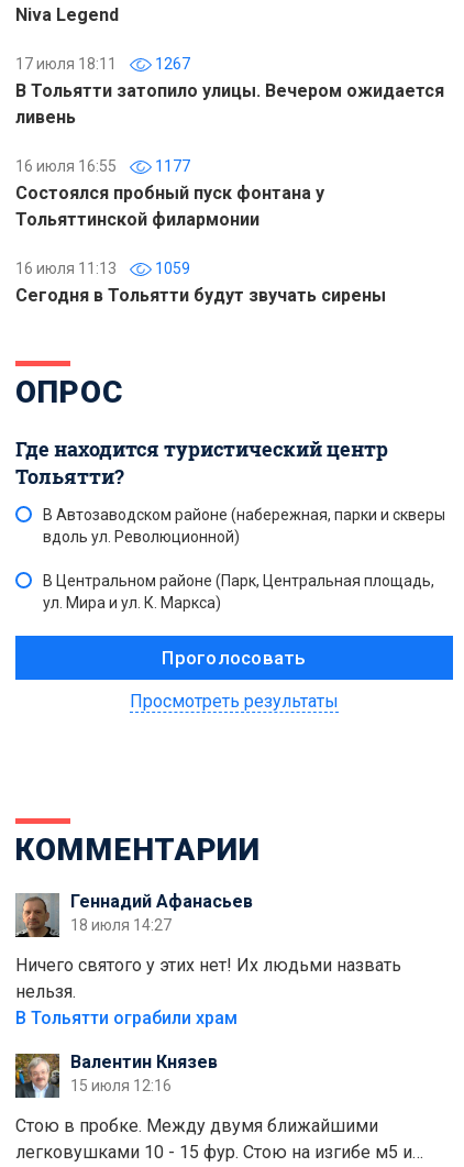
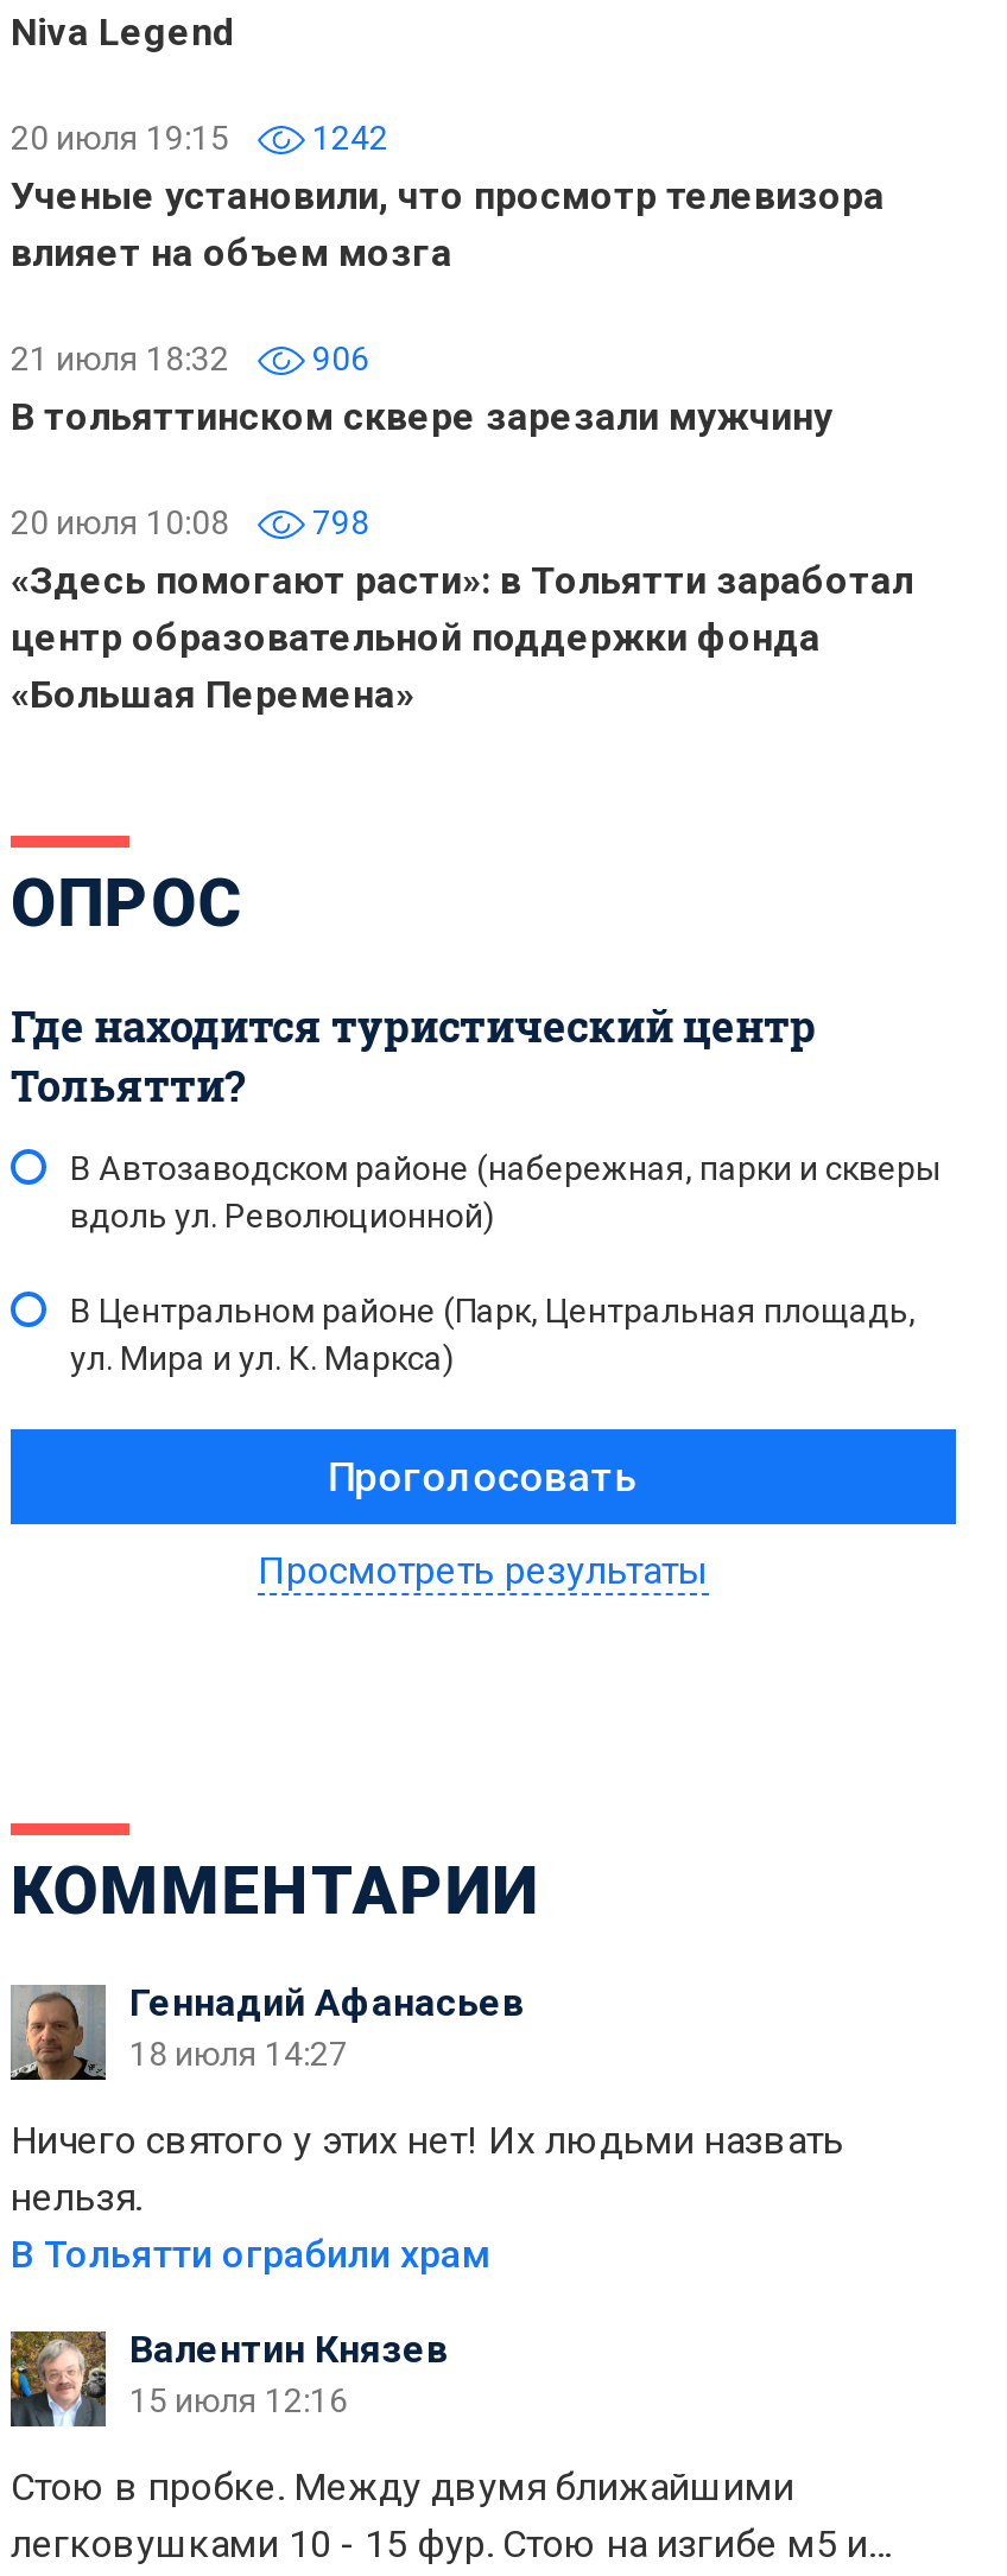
[15,55,444,128] 17 июля 18:11 | 1267 | В Тольятти затопило улицы. Вечером ожидается | ливень -> [11,119,885,275] 20 июля 19:15 | 1242 | Ученые установили, что просмотр телевизора | влияет на объем мозга
[15,157,324,230] 16 июля 16:55 | 1177 | Состоялся пробный пуск фонтана у | Тольяттинской филармонии -> [11,340,832,439] 21 июля 18:32 | 906 | В тольяттинском сквере зарезали мужчину
[15,260,386,306] 16 июля 11:13 | 1059 | Сегодня в Тольятти будут звучать сирены -> [11,503,913,717] 20 июля 10:08 | 798 | «Здесь помогают расти»: в Тольятти заработал | центр образовательной поддержки фонда | «Большая Перемена»

